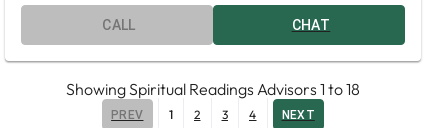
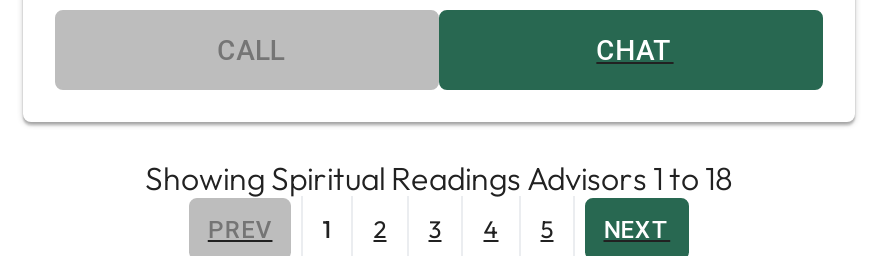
none -> [541,214,553,244] 5

